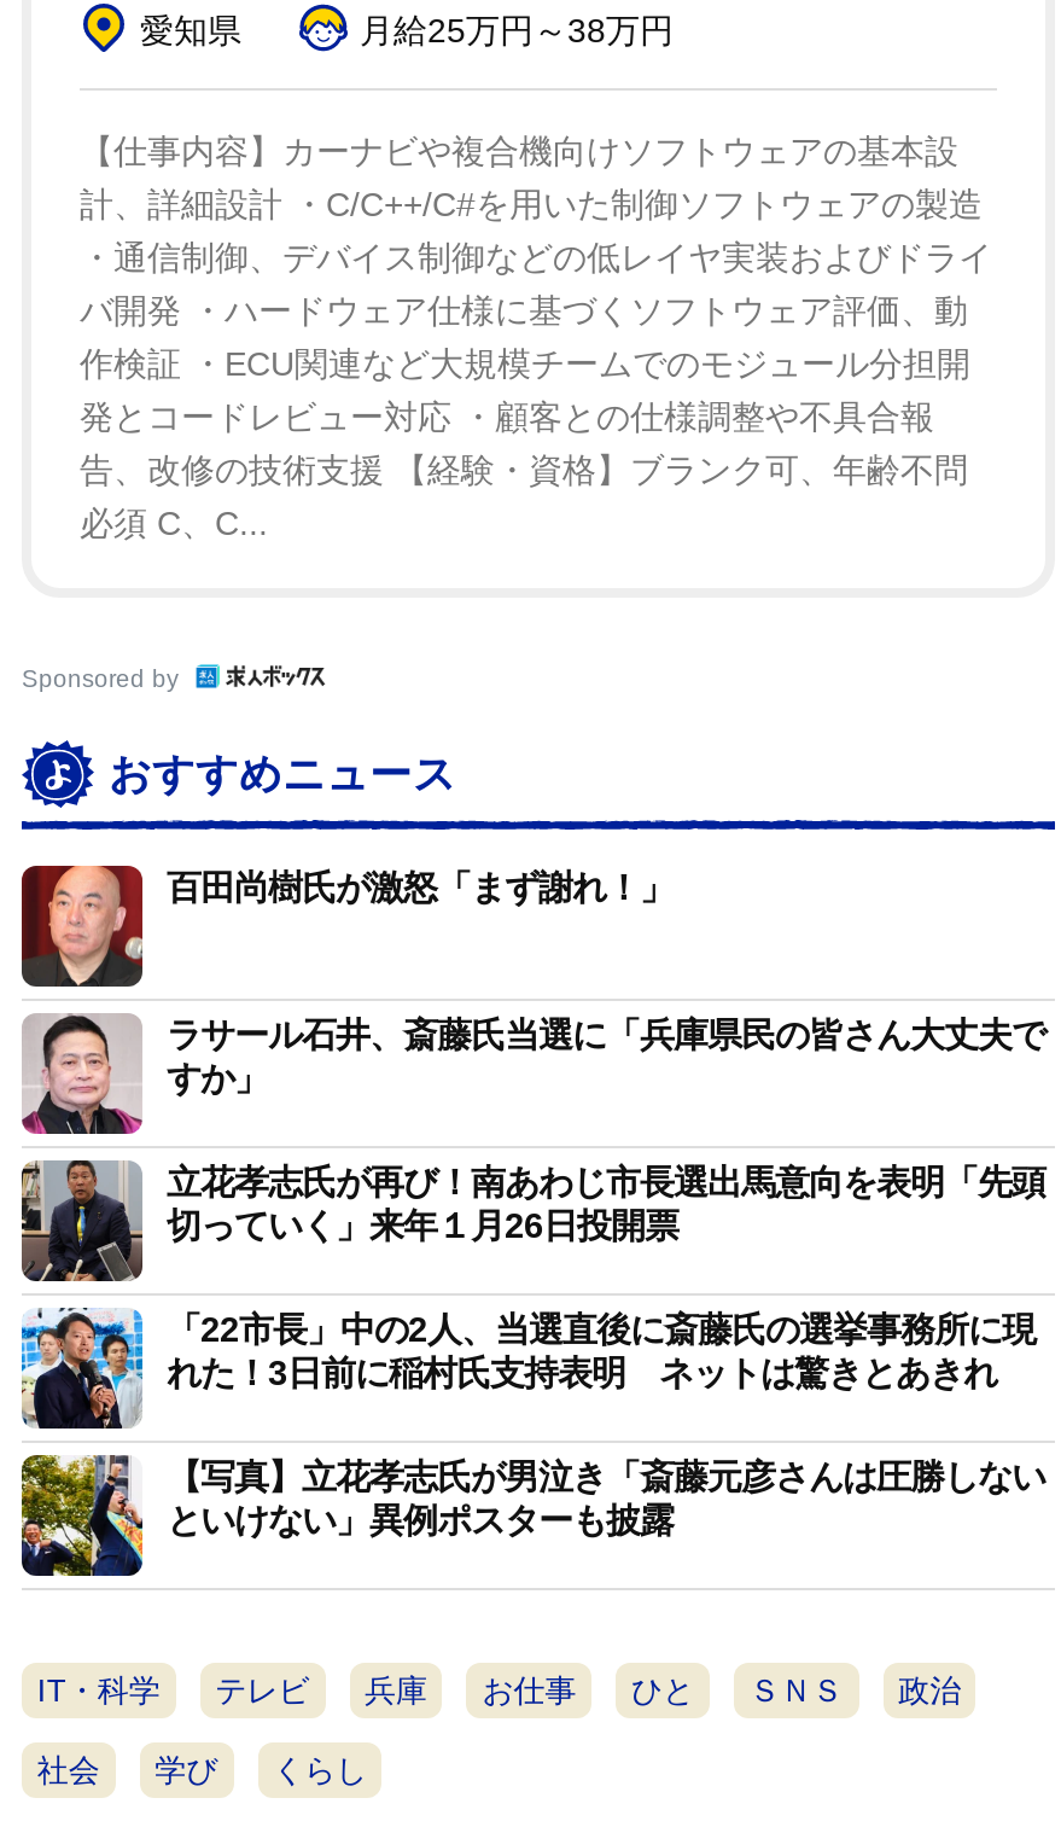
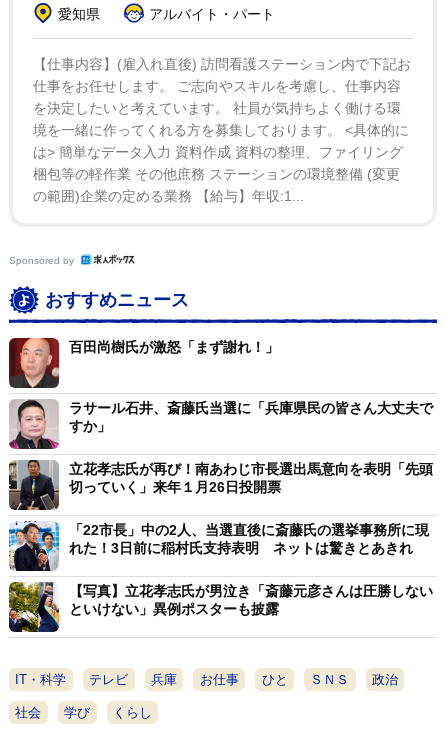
[360,11,674,50] 月給25万円～38万円 -> [149,6,275,22] アルバイト・パート
[80,132,992,542] 【仕事内容】カーナビや複合機向けソフトウェアの基本設 | 計、詳細設計 ・C/C++/C#を用いた制御ソフトウェアの製造 | ・通信制御、デバイス制御などの低レイヤ実装およびドライ | バ開発 ・ハードウェア仕様に基づくソフトウェア評価、動 | 作検証 ・ECU関連など大規模チームでのモジュール分担開 | 発とコードレビュー対応 ・顧客との仕様調整や不具合報 | 告、改修の技術支援 【経験・資格】ブランク可、年齢不問 | 必須 C、C... -> [33,56,411,204] 【仕事内容】(雇入れ直後) 訪問看護ステーション内で下記お | 仕事をお任せします。 ご志向やスキルを考慮し、仕事内容 | を決定したいと考えています。 社員が気持ちよく働ける環 | 境を一緒に作ってくれる方を募集しております。 <具体的に | は> 簡単なデータ入力 資料作成 資料の整理、ファイリング | 梱包等の軽作業 その他庶務 ステーションの環境整備 (変更 | の範囲)企業の定める業務 【給与】年収:1...

